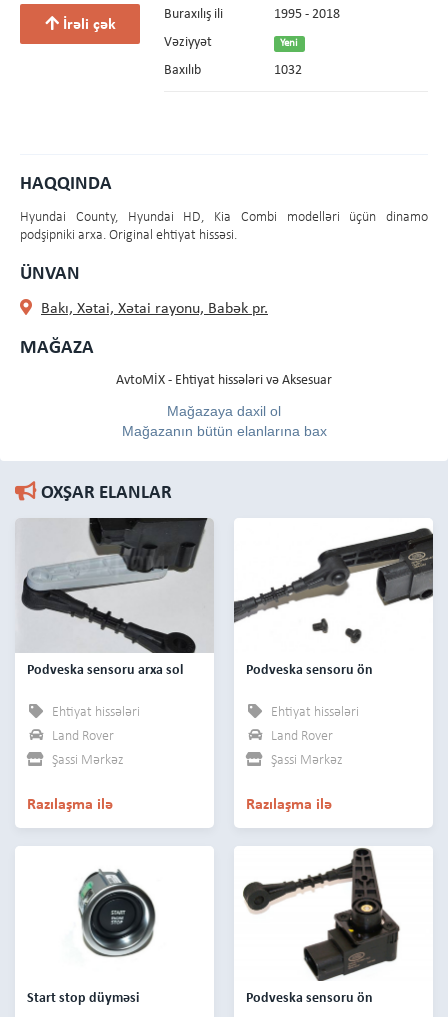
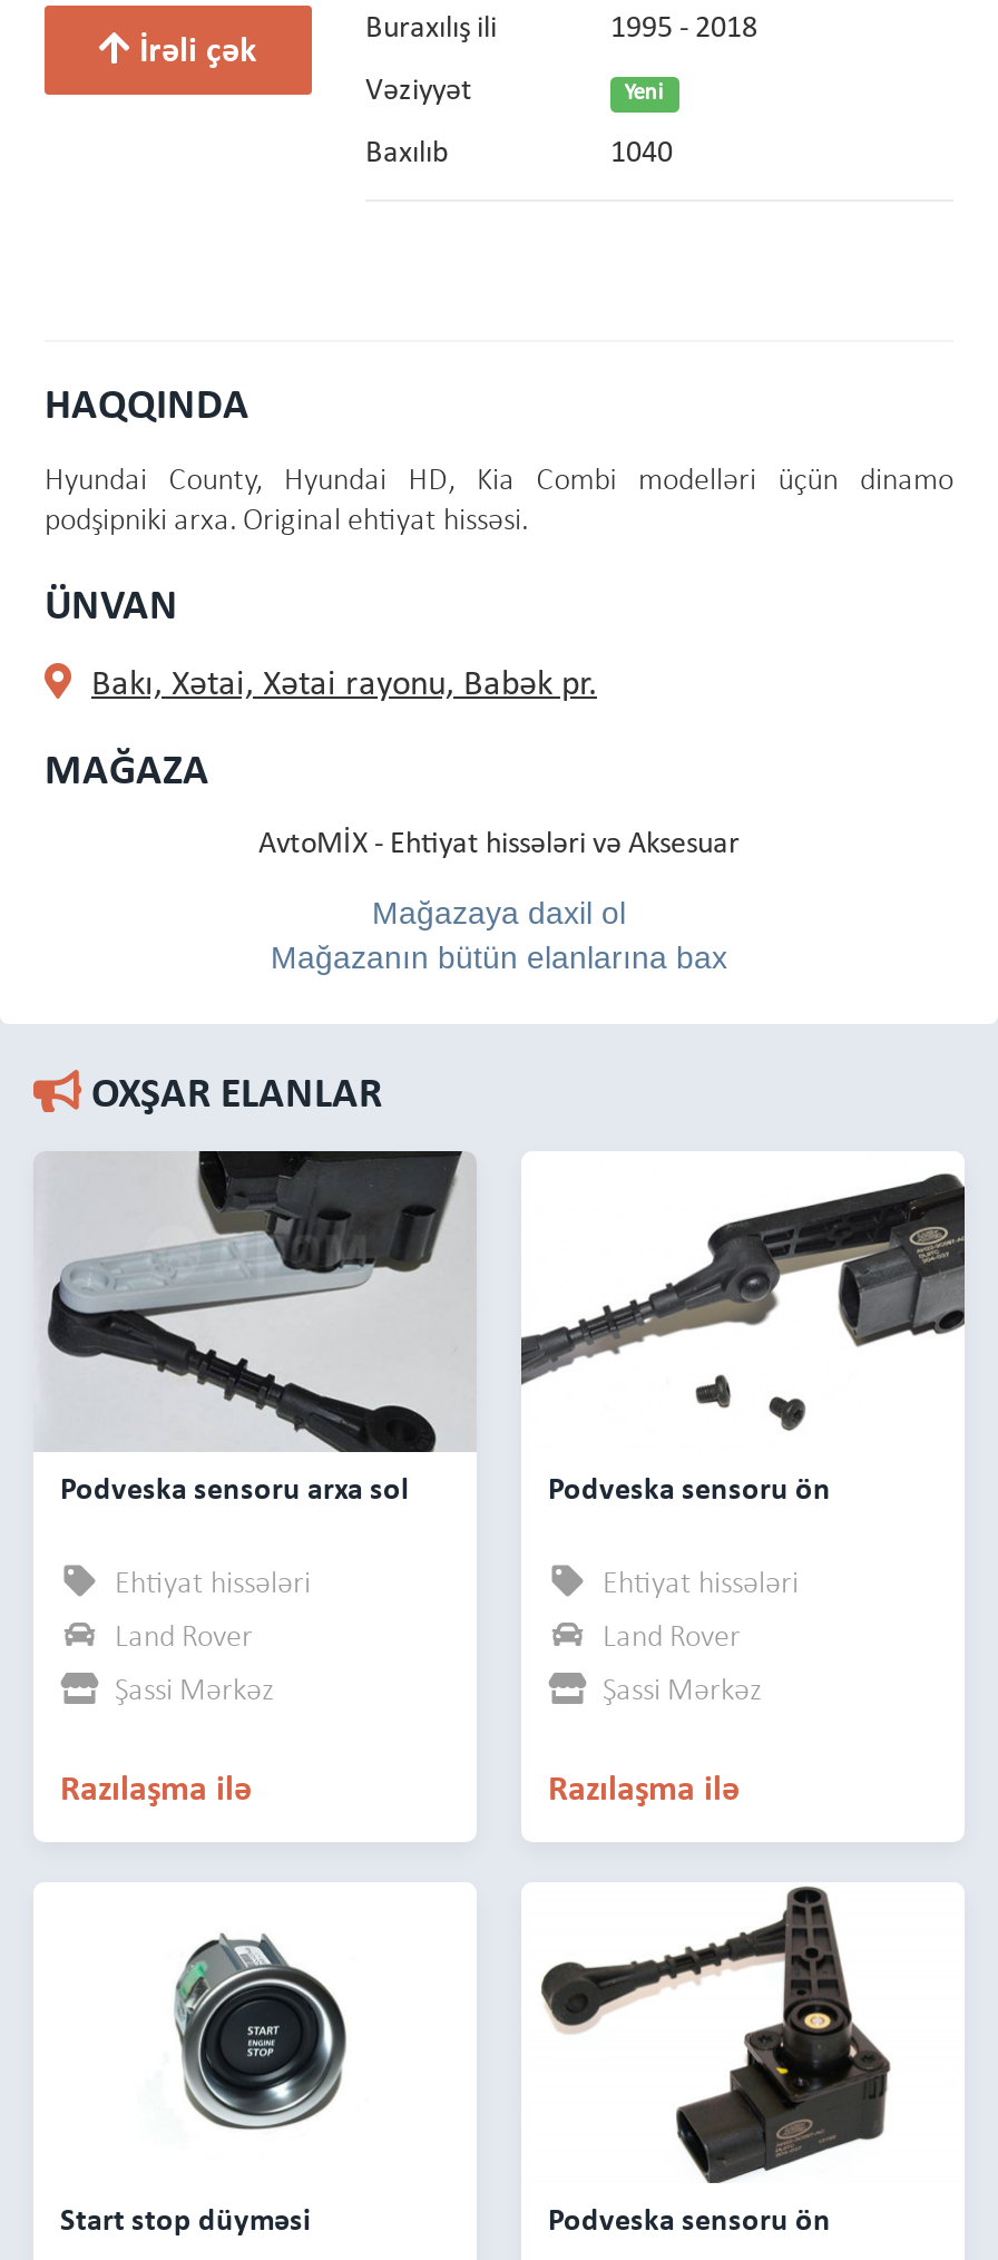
[274,63,302,78] 1032 -> [610,137,673,171] 1040

